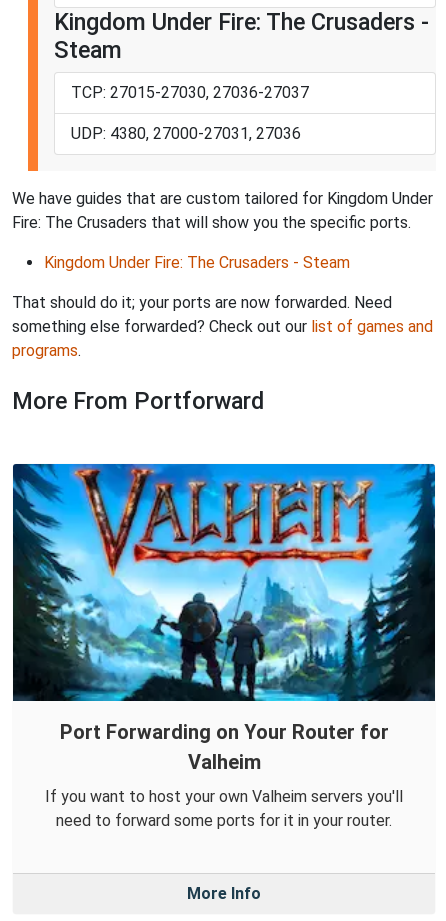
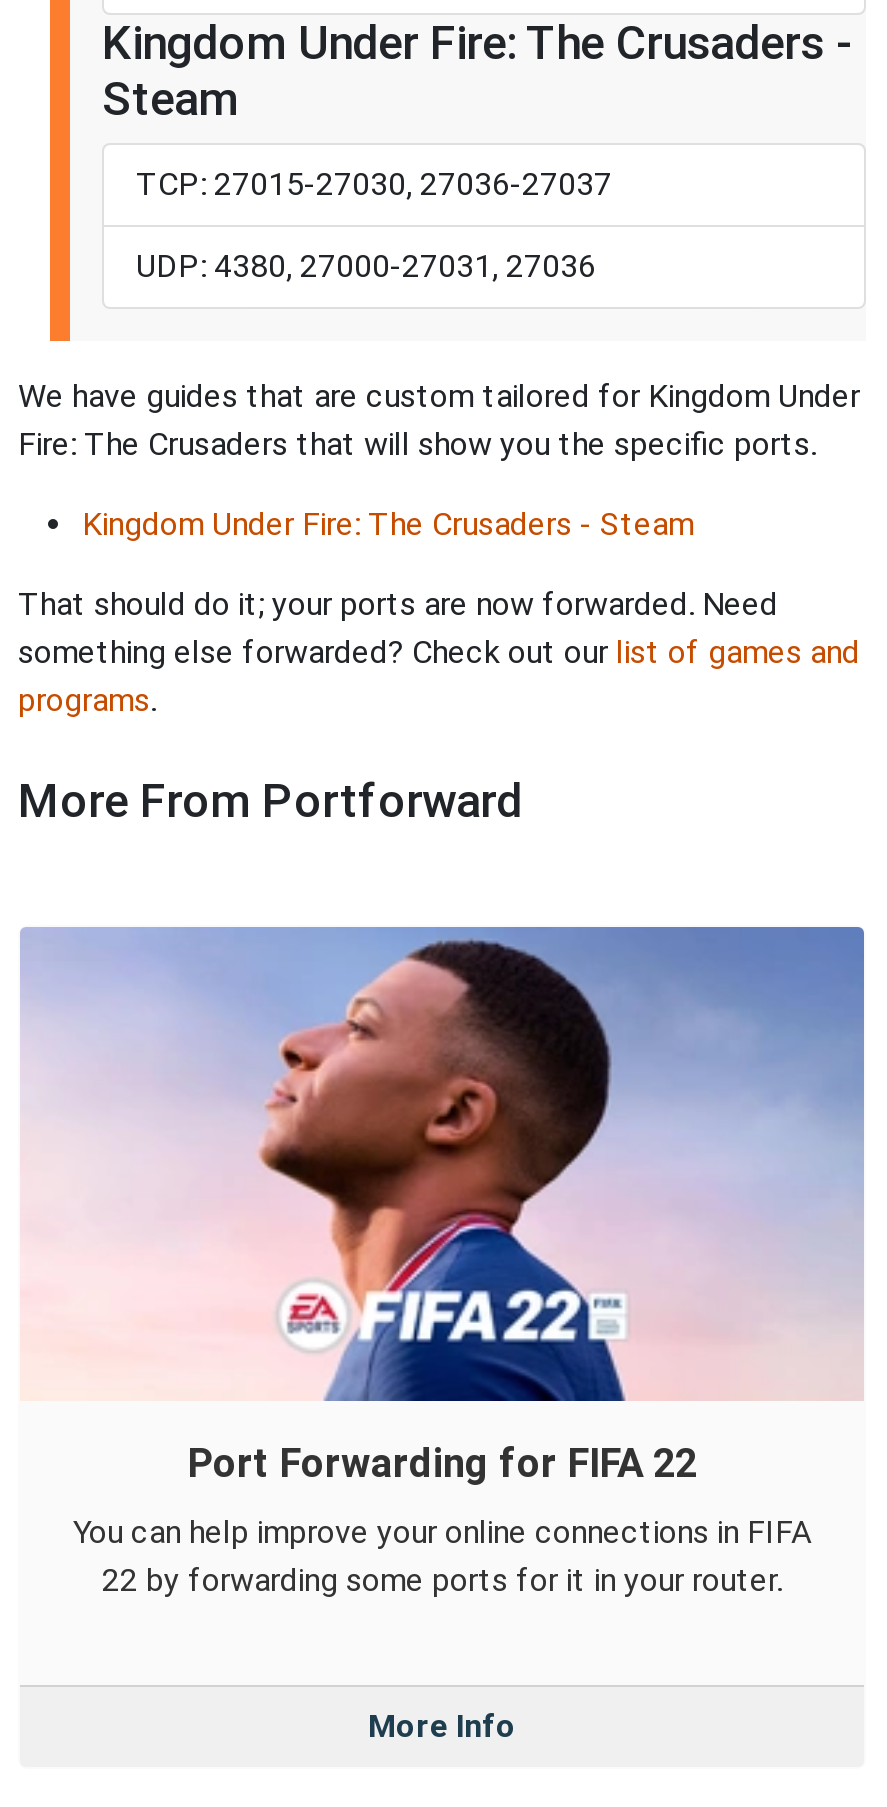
[12,463,436,773] [image] | Port Forwarding on Your Router for | Valheim -> [20,925,866,1486] [image] | Port Forwarding for FIFA 22
[45,786,403,829] If you want to host your own Valheim servers you'll | need to forward some ports for it in your router. -> [73,1512,811,1598] You can help improve your online connections in FIFA | 22 by forwarding some ports for it in your router.

